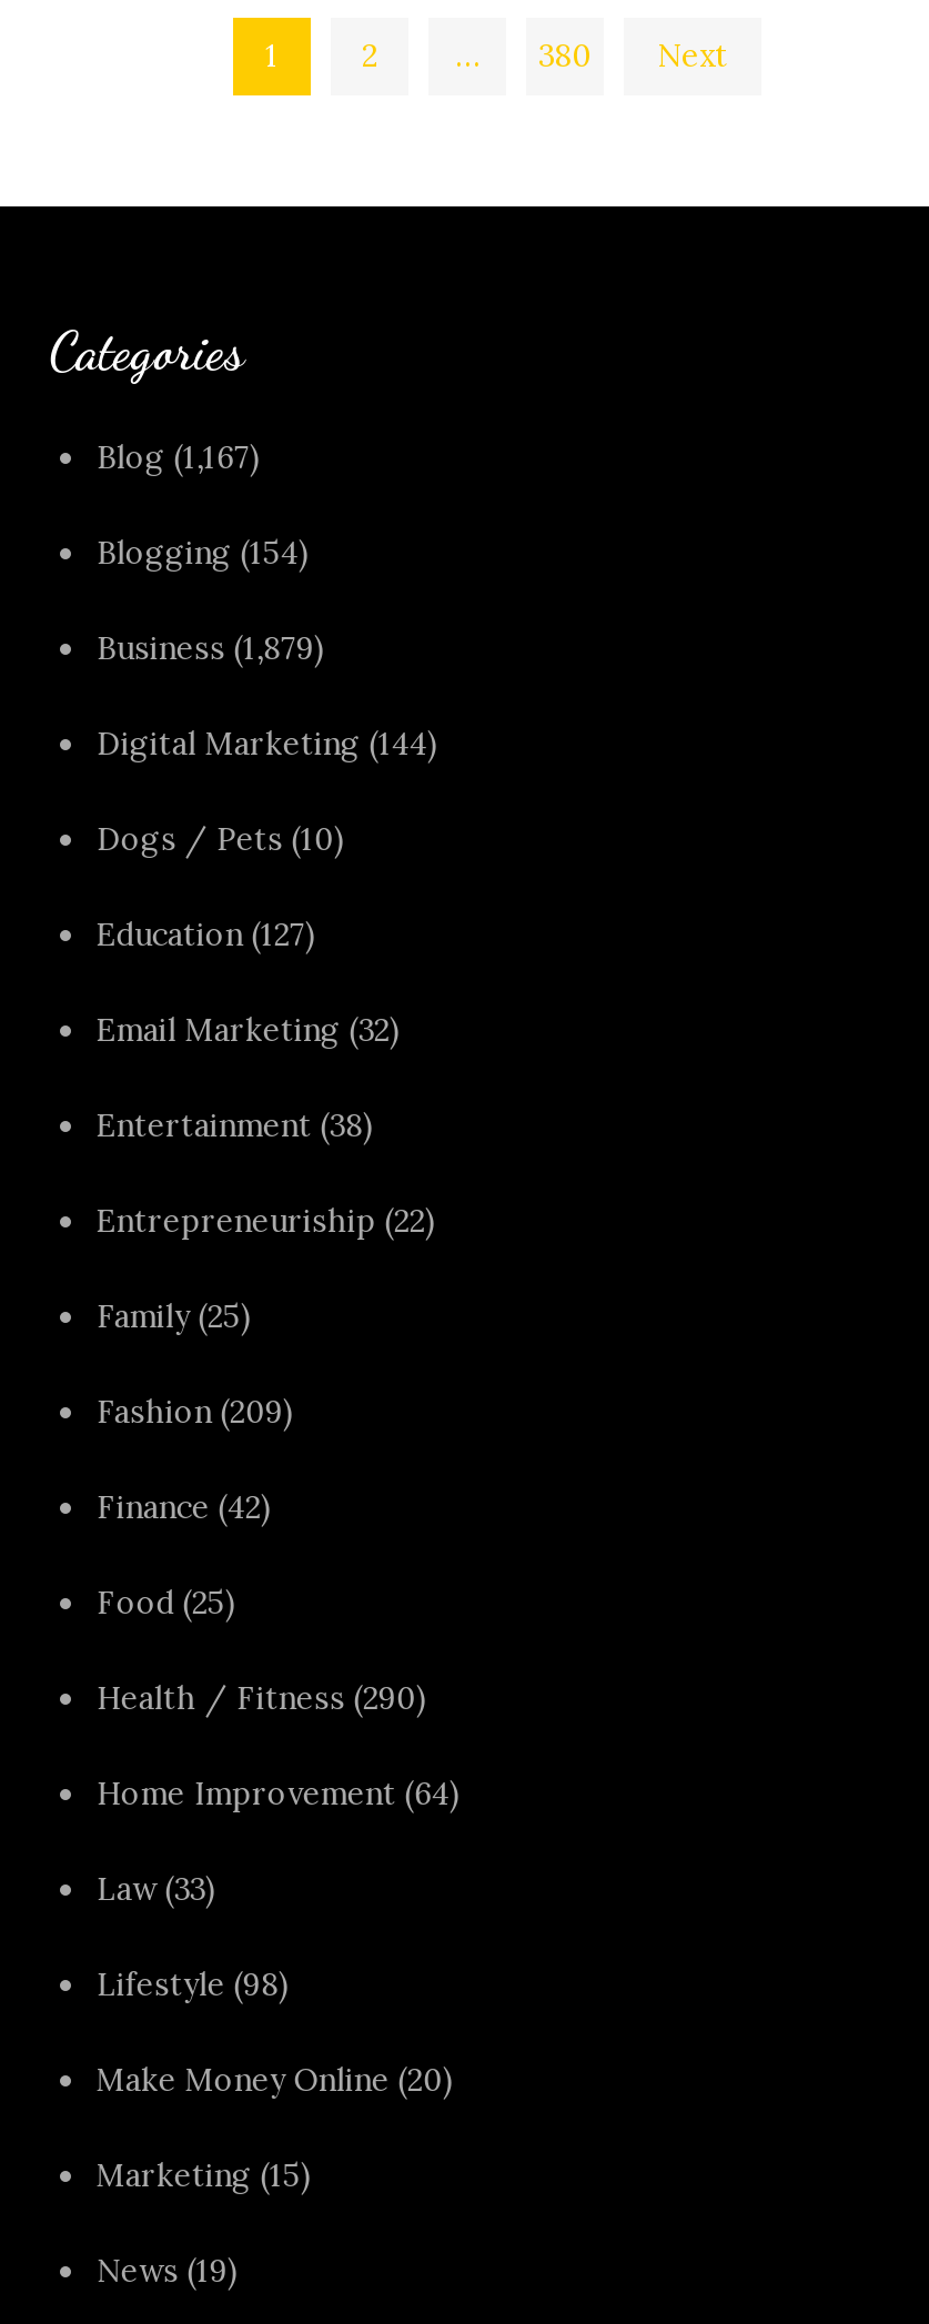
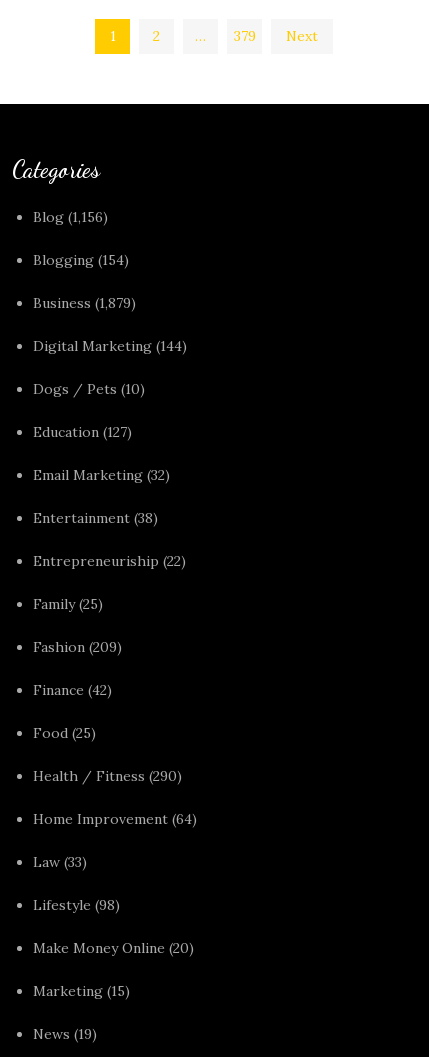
[538,36,592,75] 380 -> [233,27,255,45] 379
[96,438,261,478] Blog (1,167) -> [33,208,108,226] Blog (1,156)

